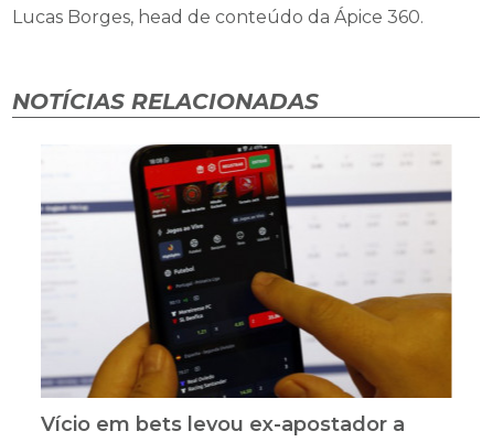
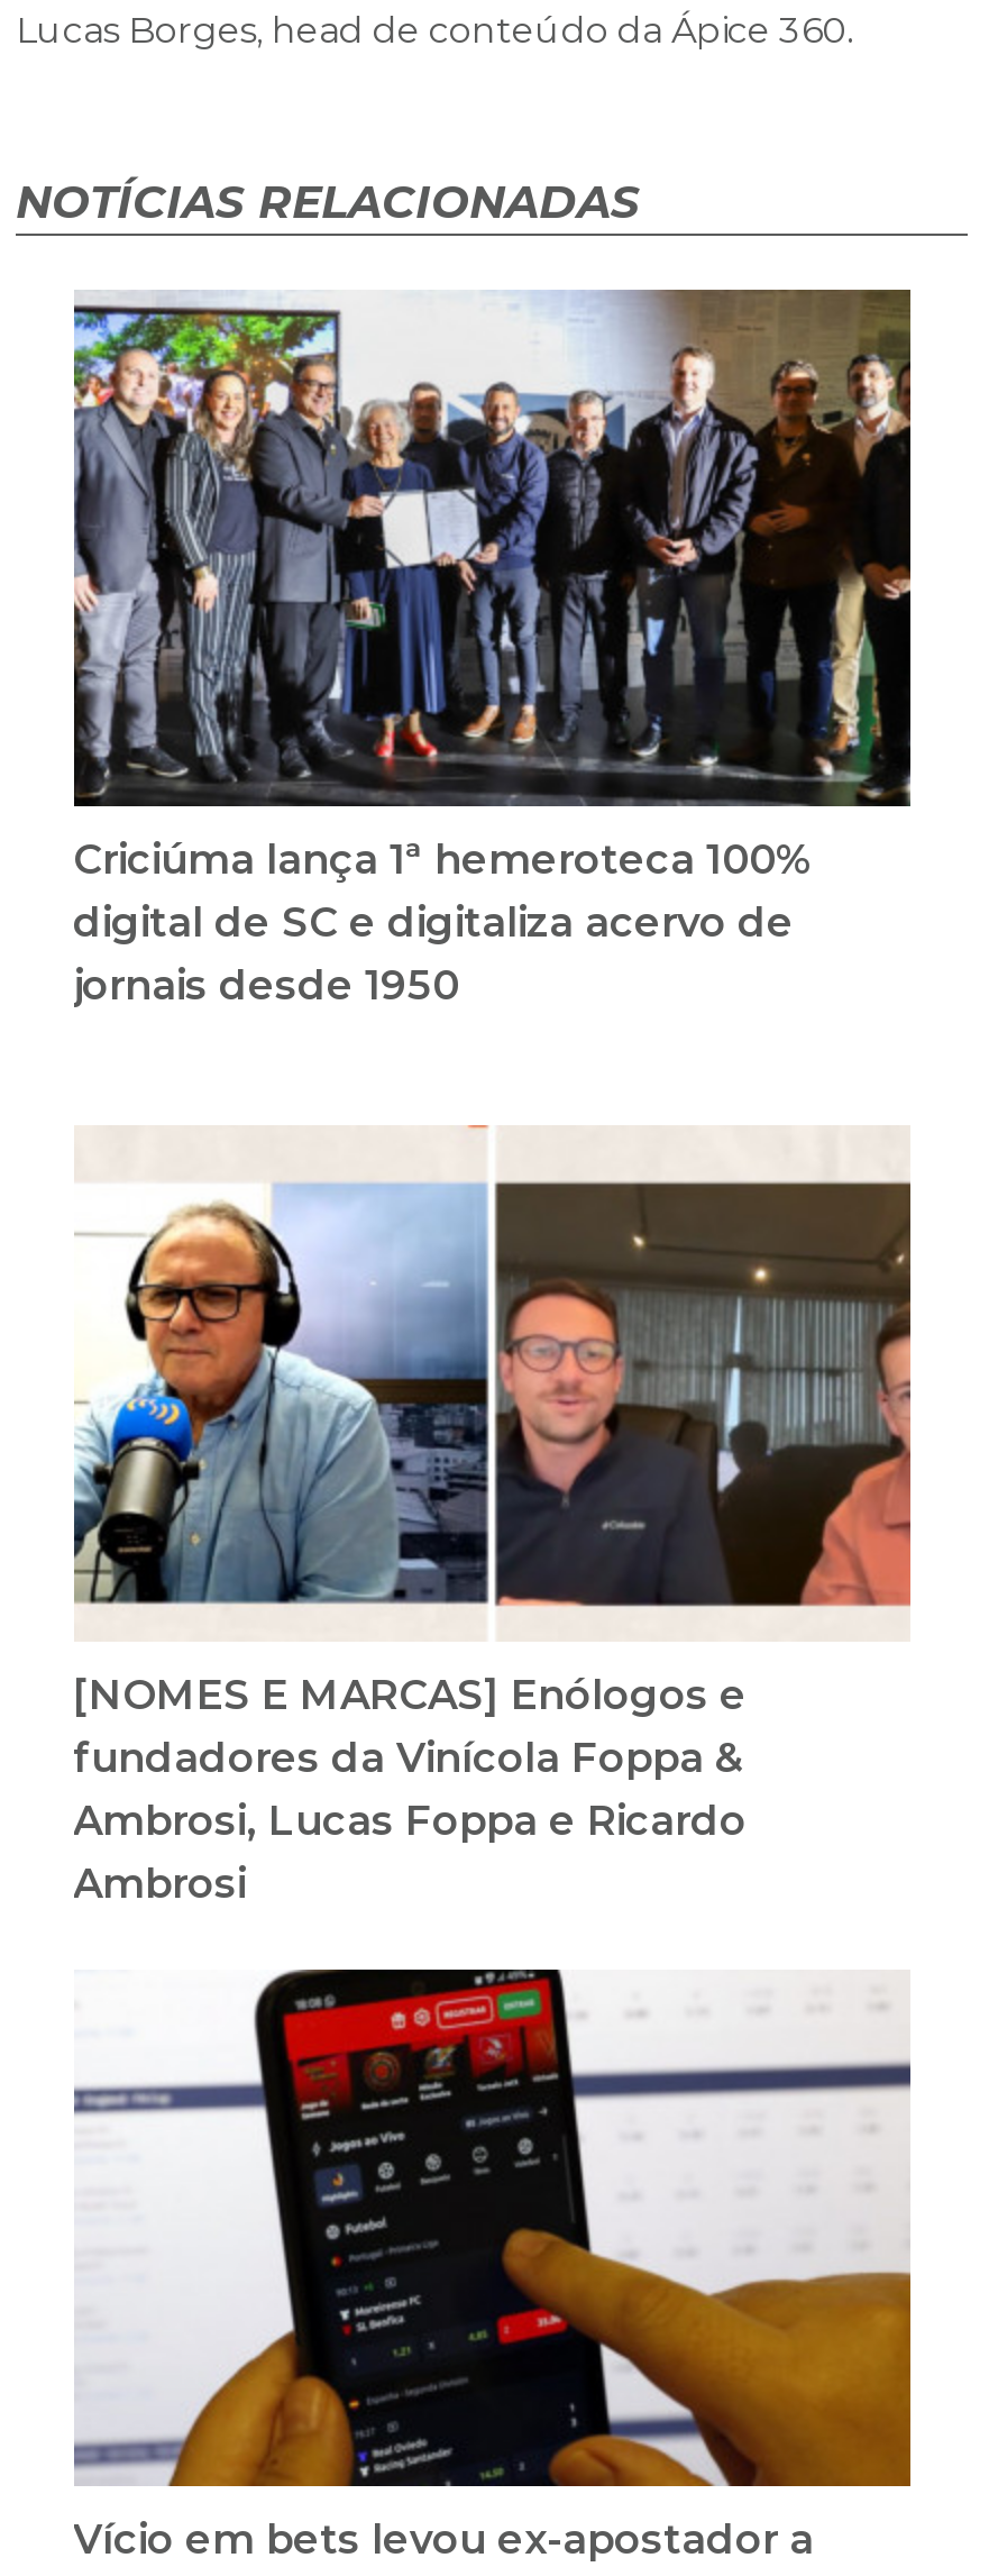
none -> [72,287,914,1012] [image] | Criciúma lança 1ª hemeroteca 100% | digital de SC e digitaliza acervo de | jornais desde 1950
none -> [72,1123,914,1910] [image] | [NOMES E MARCAS] Enólogos e | fundadores da Vinícola Foppa & | Ambrosi, Lucas Foppa e Ricardo | Ambrosi

